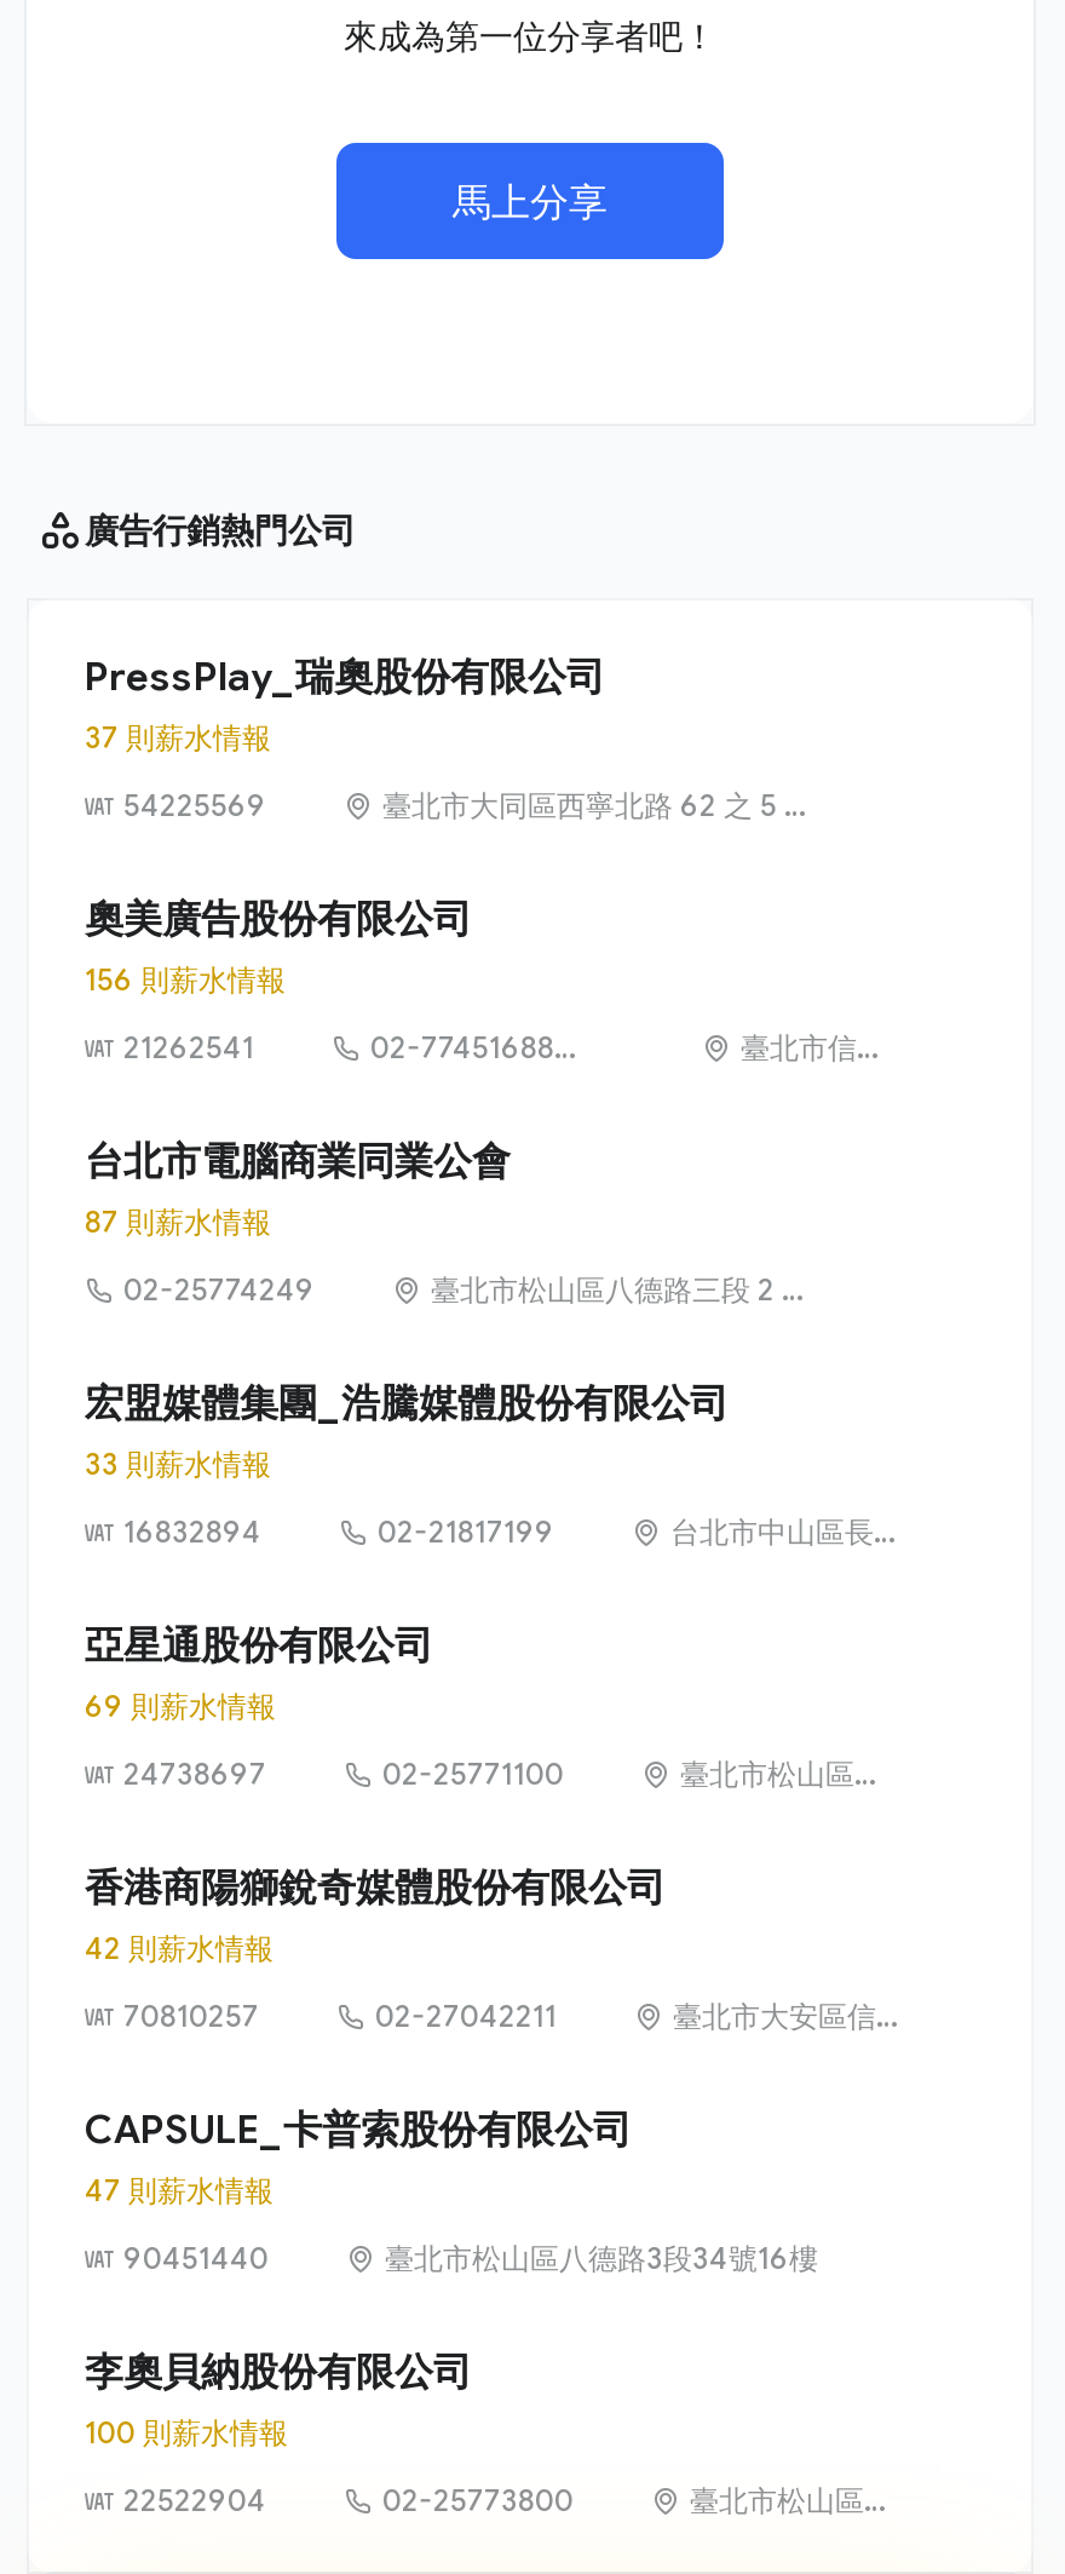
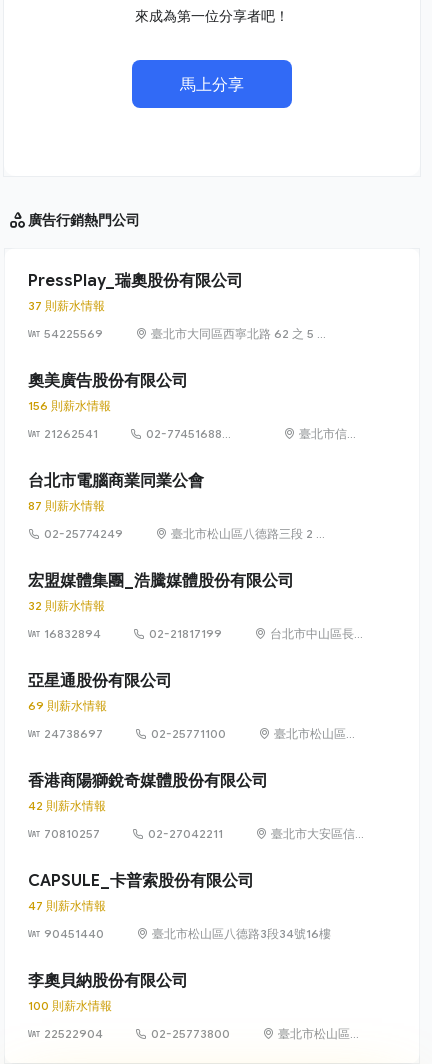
[85,1446,271,1482] 33 則薪水情報 -> [28,598,105,613] 32 則薪水情報

